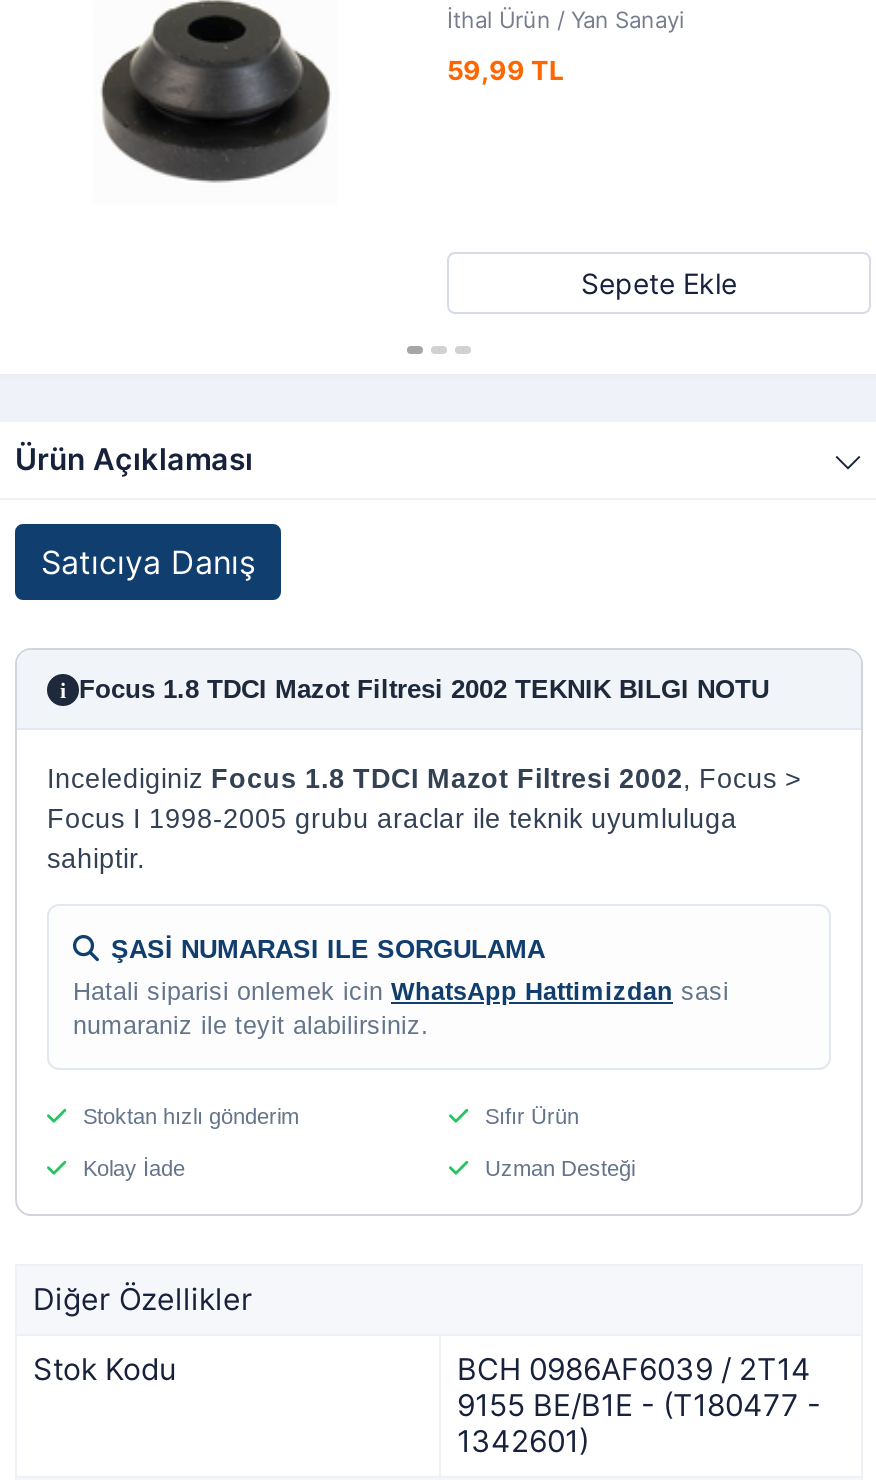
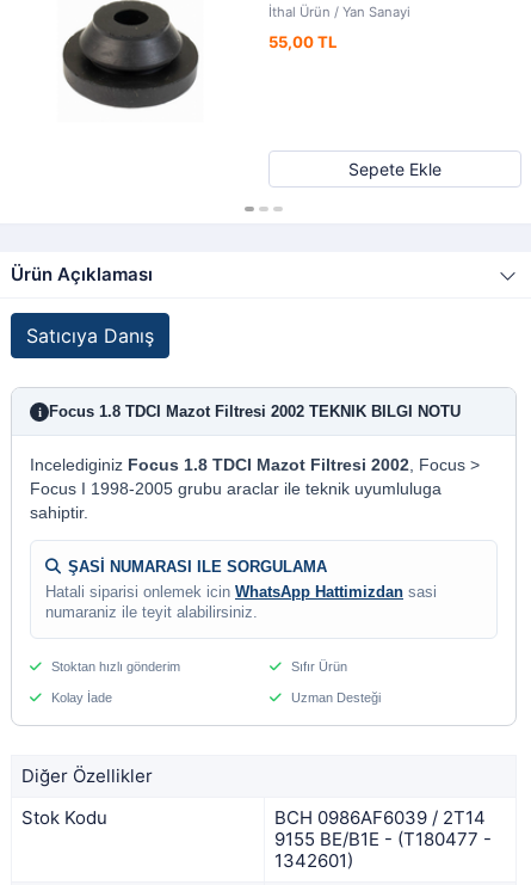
[447,54,563,86] 59,99 TL -> [268,32,336,51] 55,00 TL

